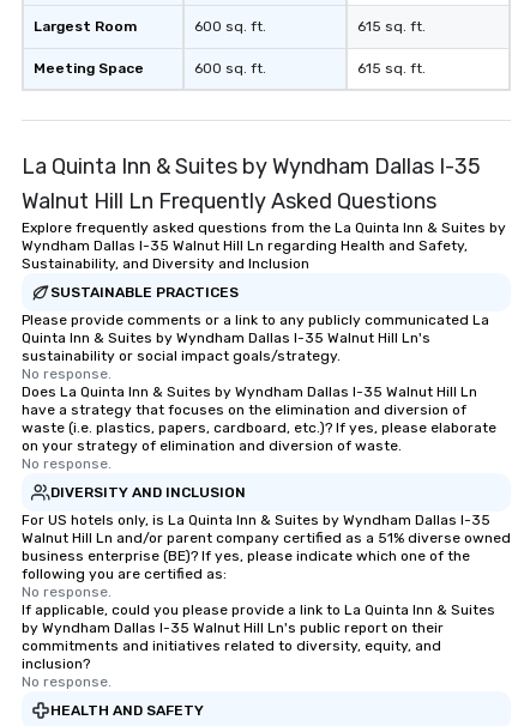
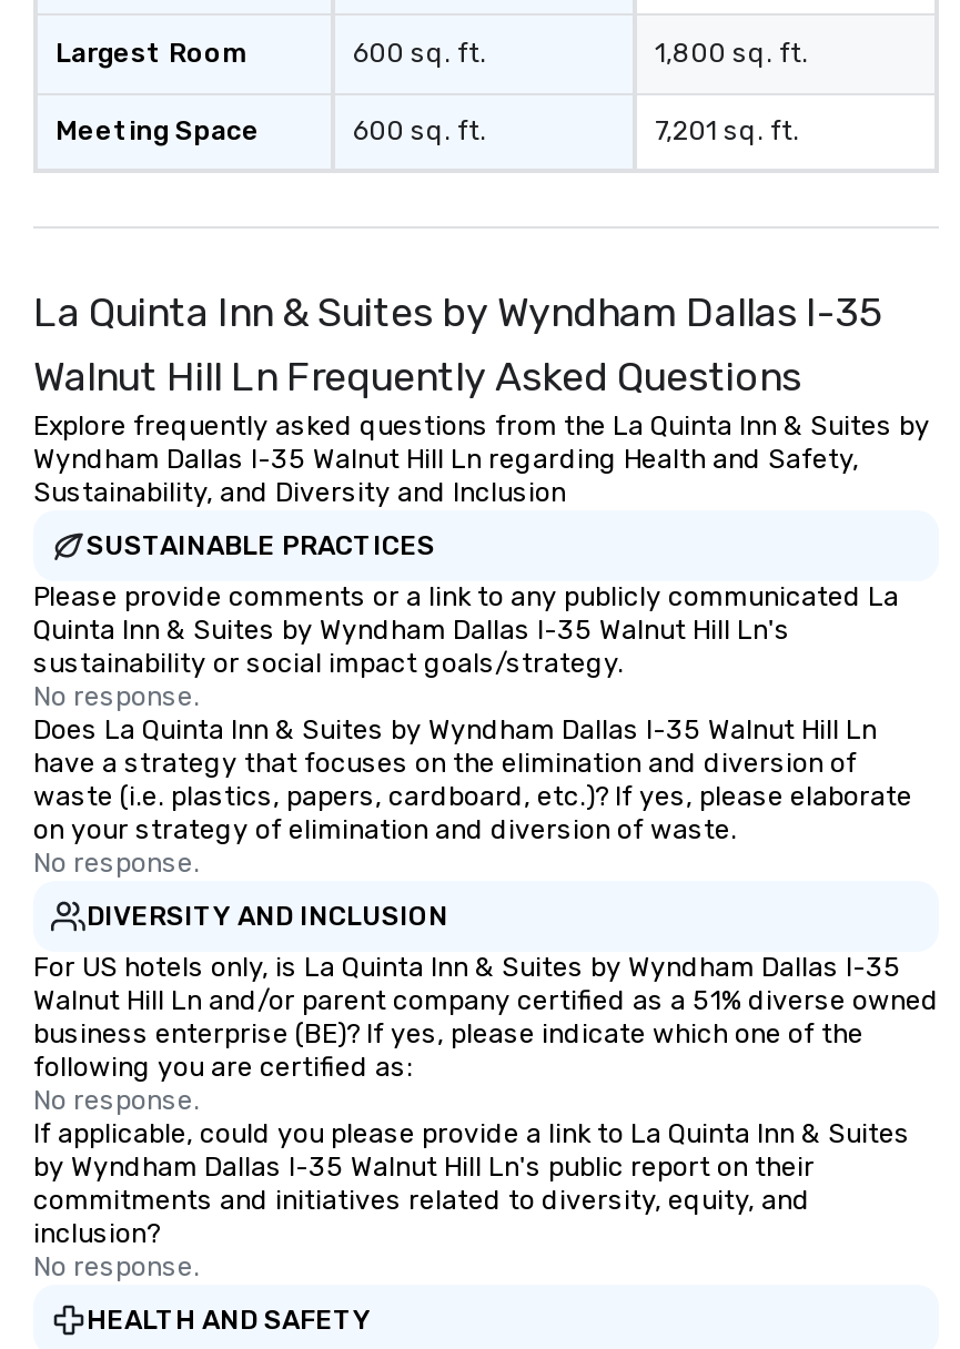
[357,18,426,35] 615 sq. ft. -> [655,38,808,69] 1,800 sq. ft.
[357,60,426,77] 615 sq. ft. -> [655,115,799,146] 7,201 sq. ft.

